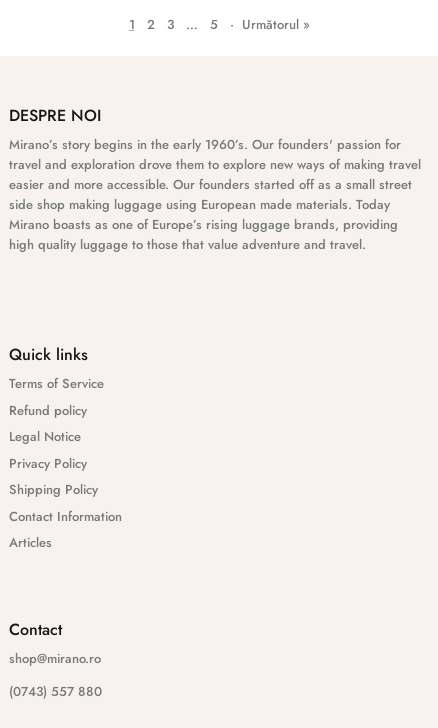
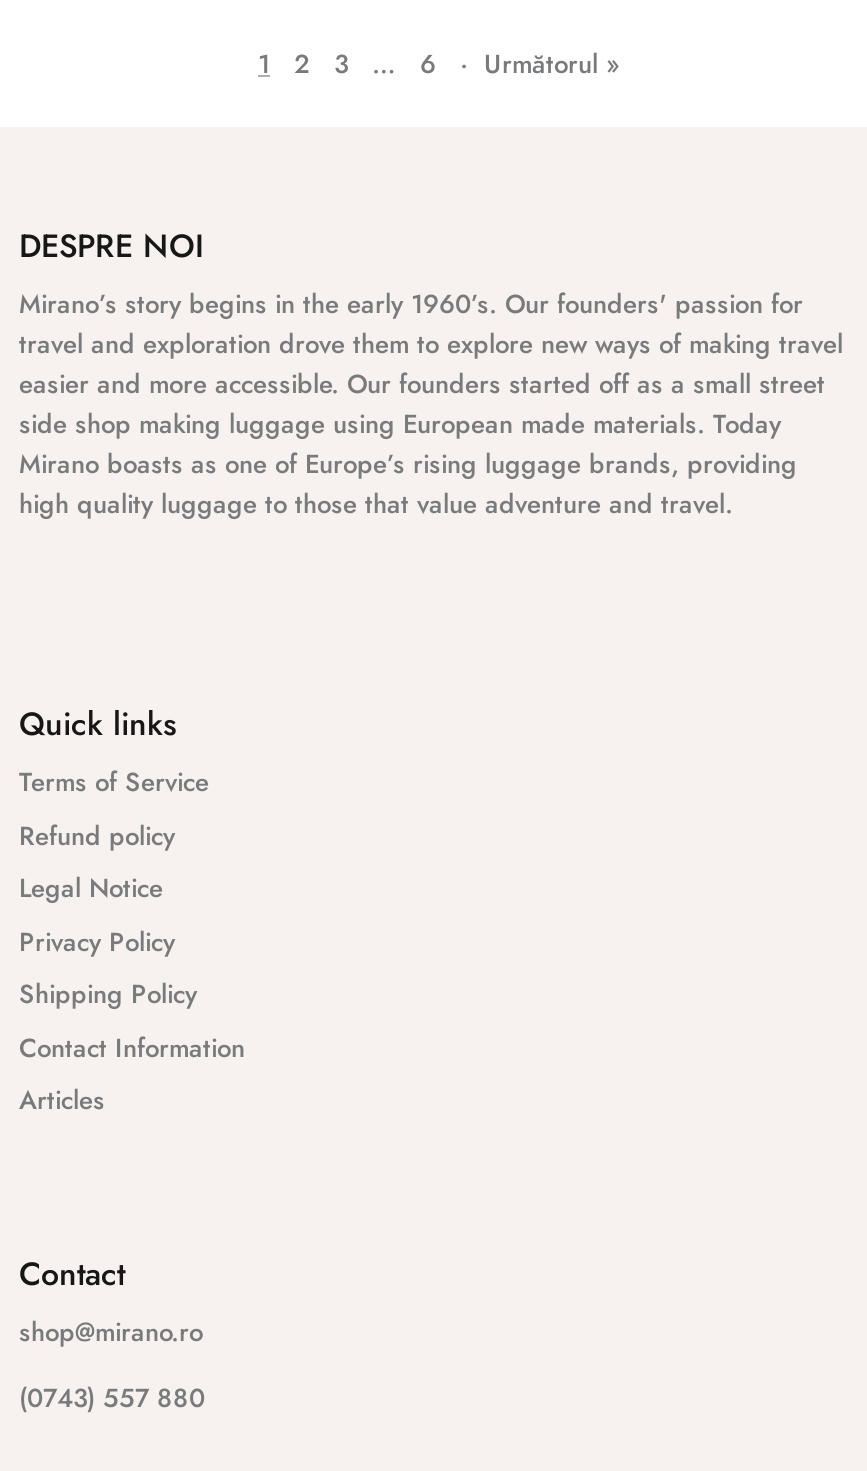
[209,15,217,34] 5 -> [420,46,436,84] 6

